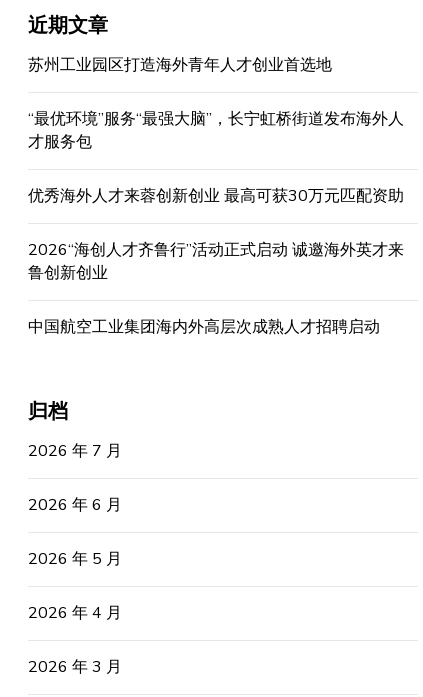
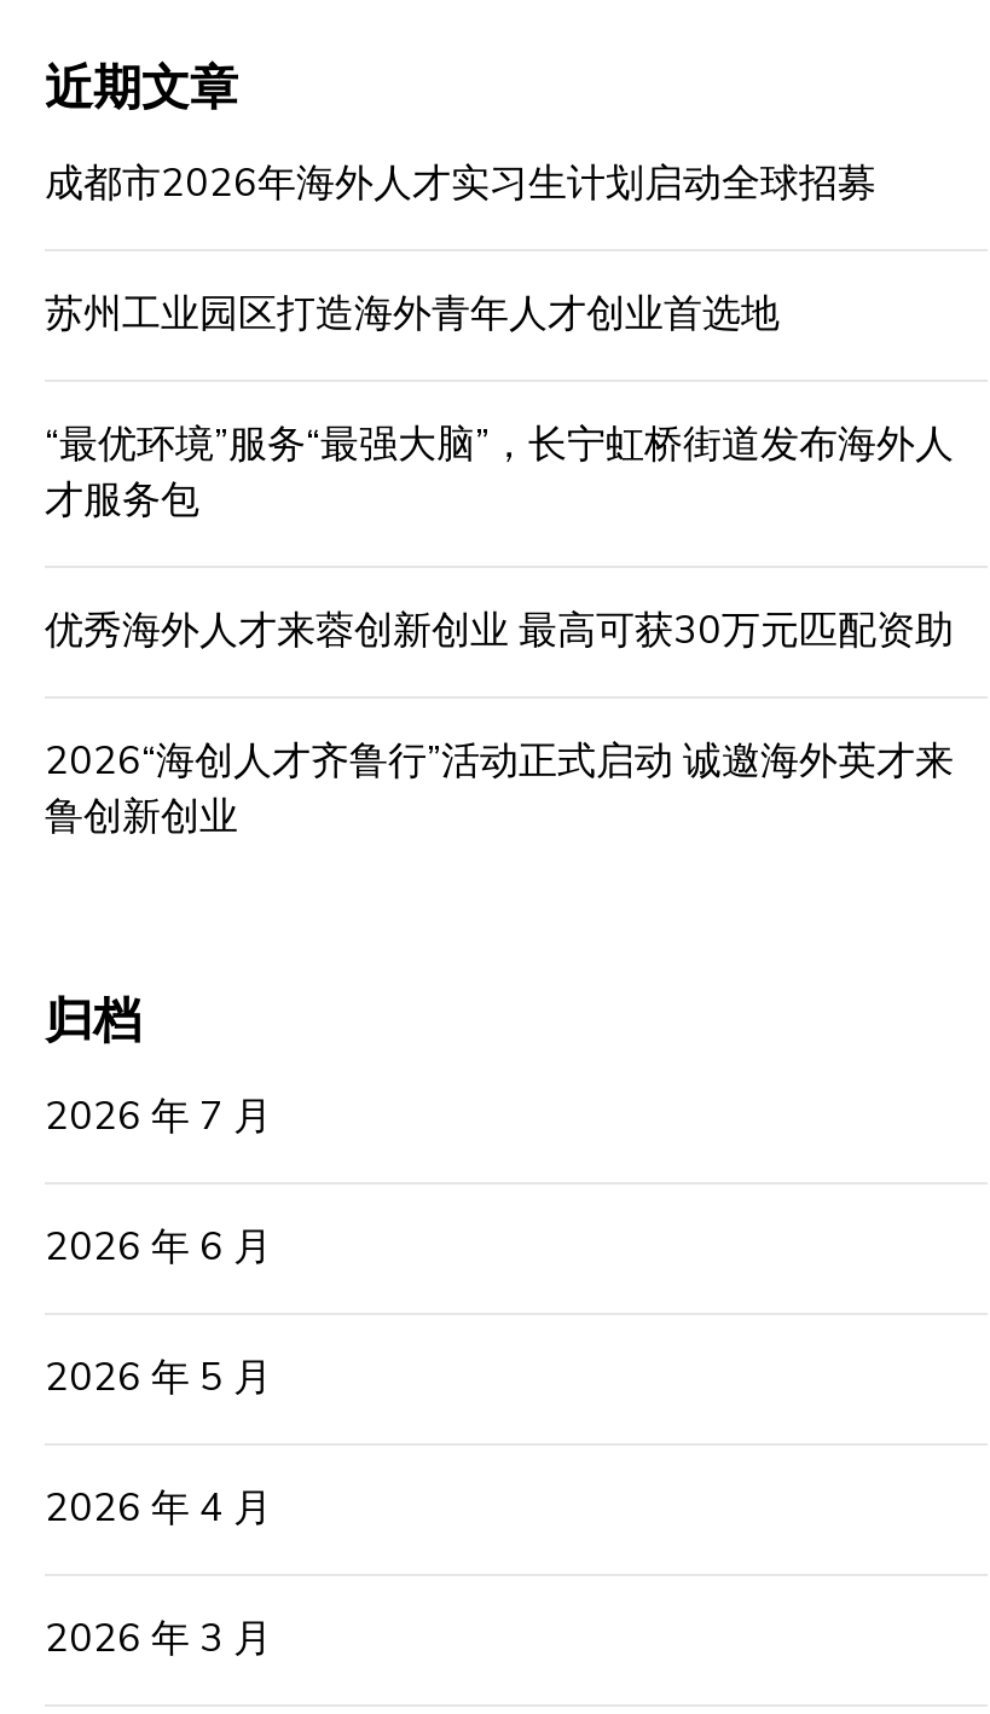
none -> [45,156,876,210] 成都市2026年海外人才实习生计划启动全球招募
moved [28,54,404,284] -> [45,287,954,843]: 苏州工业园区打造海外青年人才创业首选地 | “最优环境”服务“最强大脑”，长宁虹桥街道发布海外人 | 才服务包 | 优秀海外人才来蓉创新创业 最高可获30万元匹配资助 | 2026“海创人才齐鲁行”活动正式启动 诚邀海外英才来 | 鲁创新创业
[28,316,380,338] 中国航空工业集团海内外高层次成熟人才招聘启动 -> none

